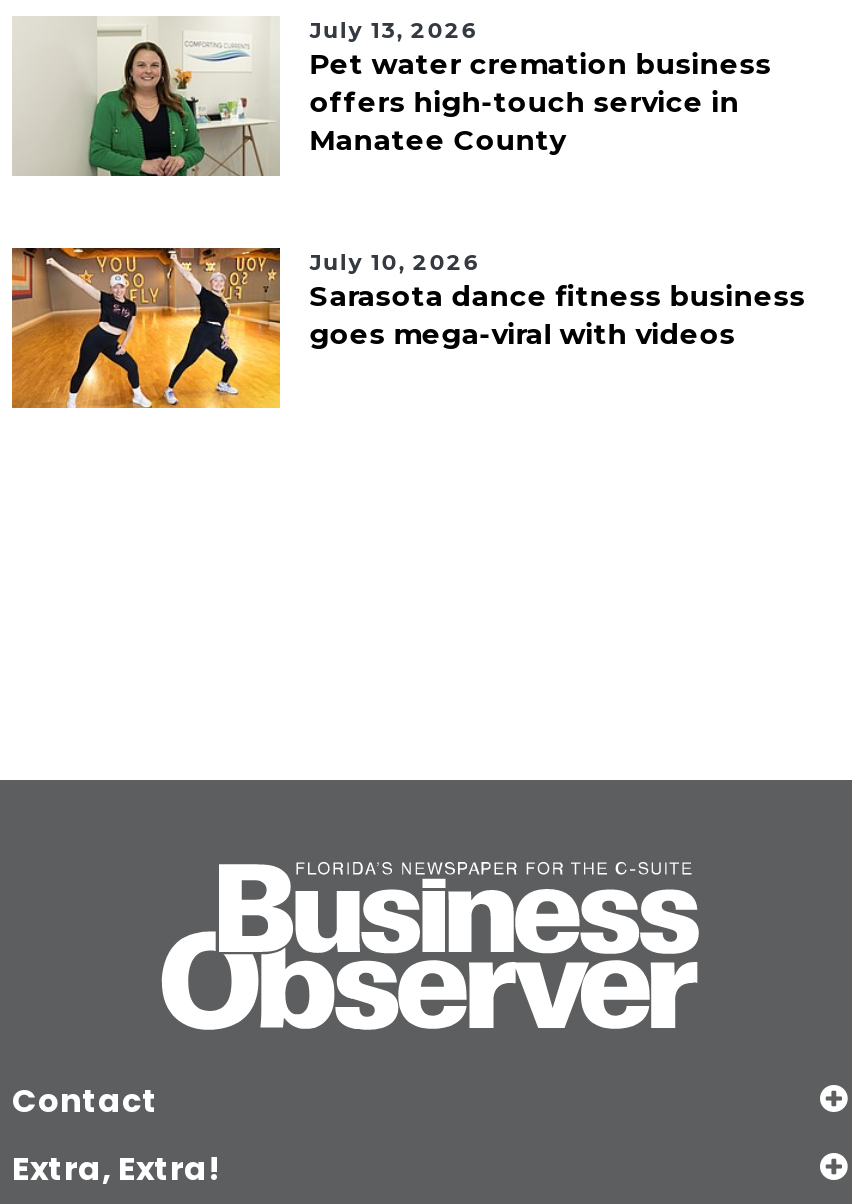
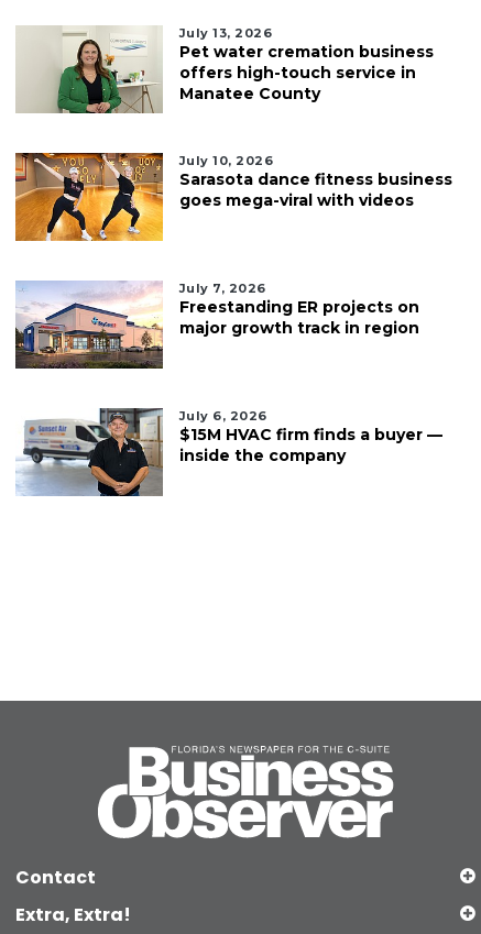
none -> [14,281,419,369] [image] | July 7, 2026 | Freestanding ER projects on | major growth track in region
none -> [15,407,442,497] [image] | July 6, 2026 | $15M HVAC firm finds a buyer — | inside the company

